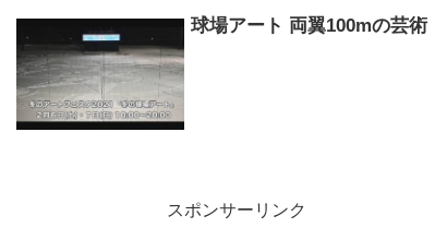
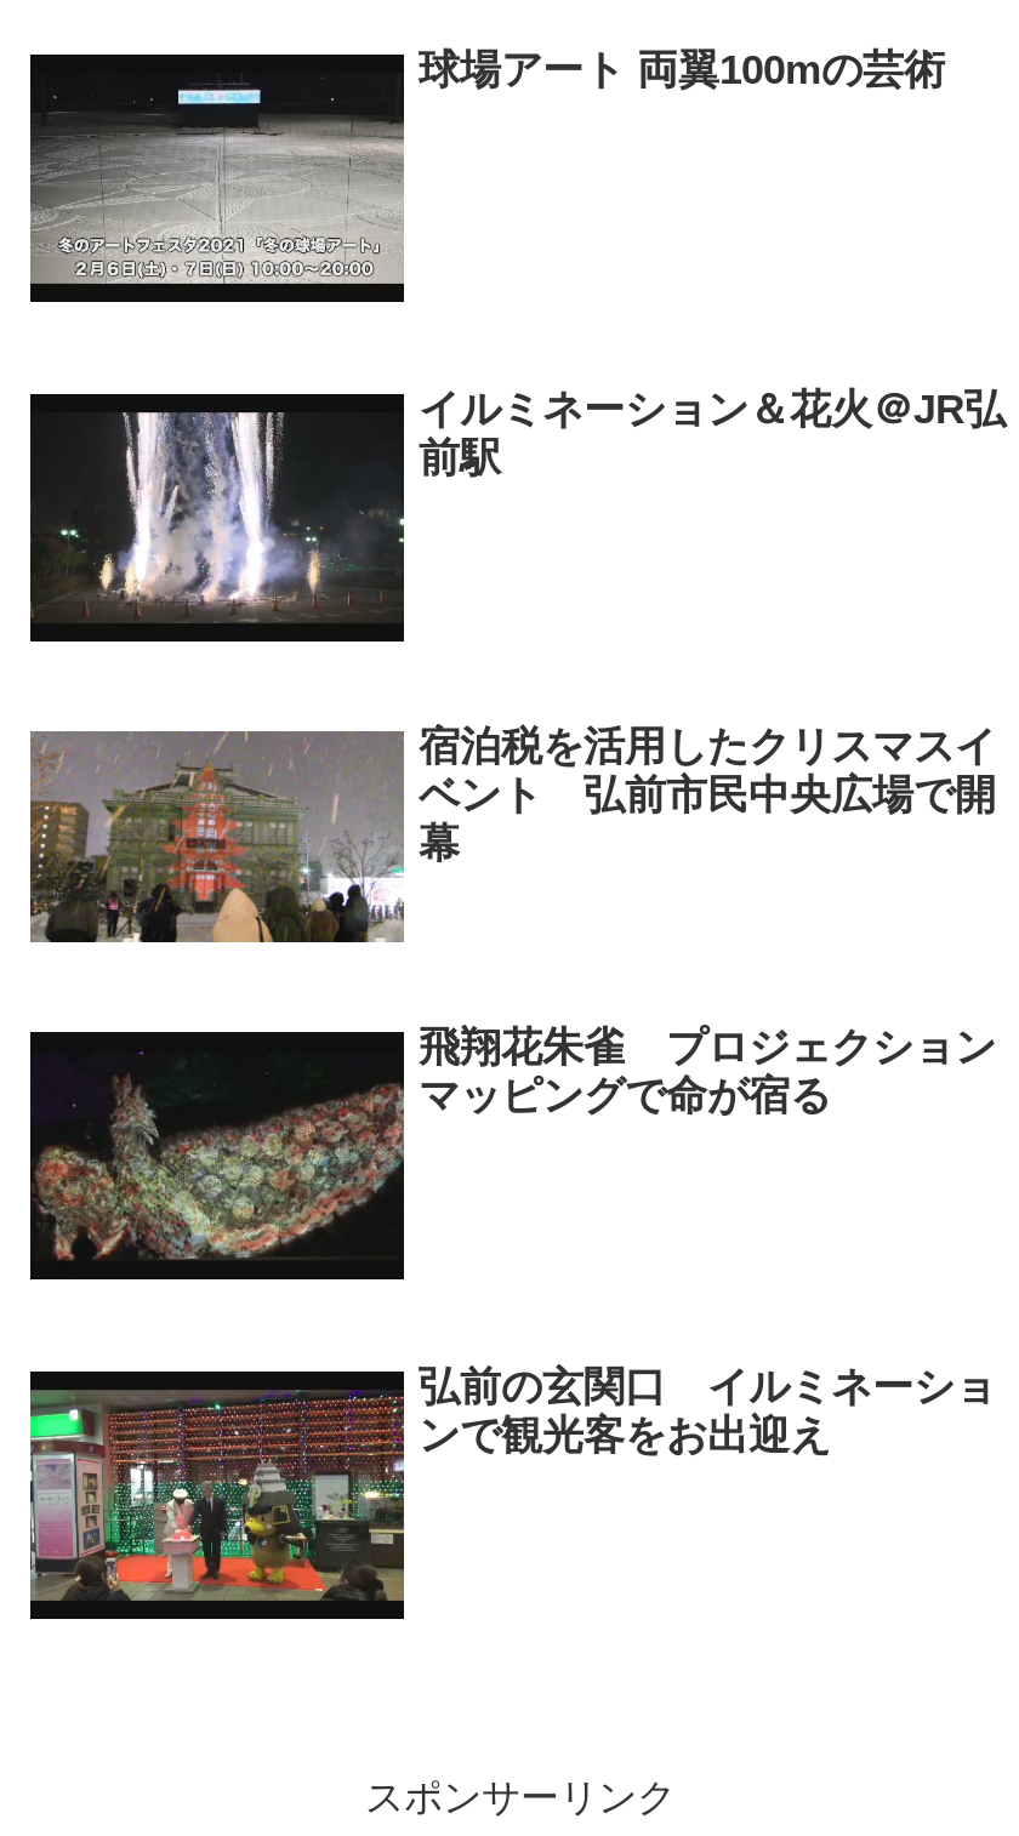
none -> [28,386,1006,644] [image] | イルミネーション＆花火＠JR弘 | 前駅
none -> [28,725,996,945] [image] | 宿泊税を活用したクリスマスイ | ベント 弘前市民中央広場で開 | 幕
none -> [28,1025,996,1282] [image] | 飛翔花朱雀 プロジェクション | マッピングで命が宿る
none -> [28,1364,996,1602] [image] | 弘前の玄関口 イルミネーショ | ンで観光客をお出迎え

